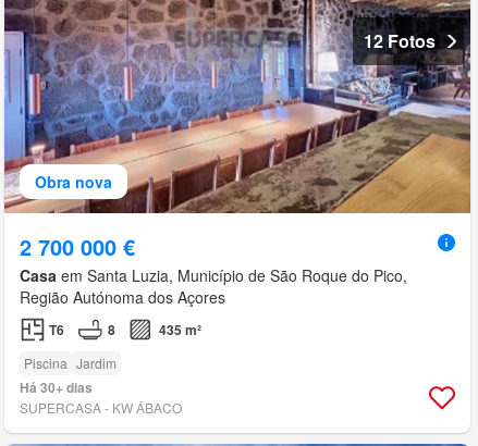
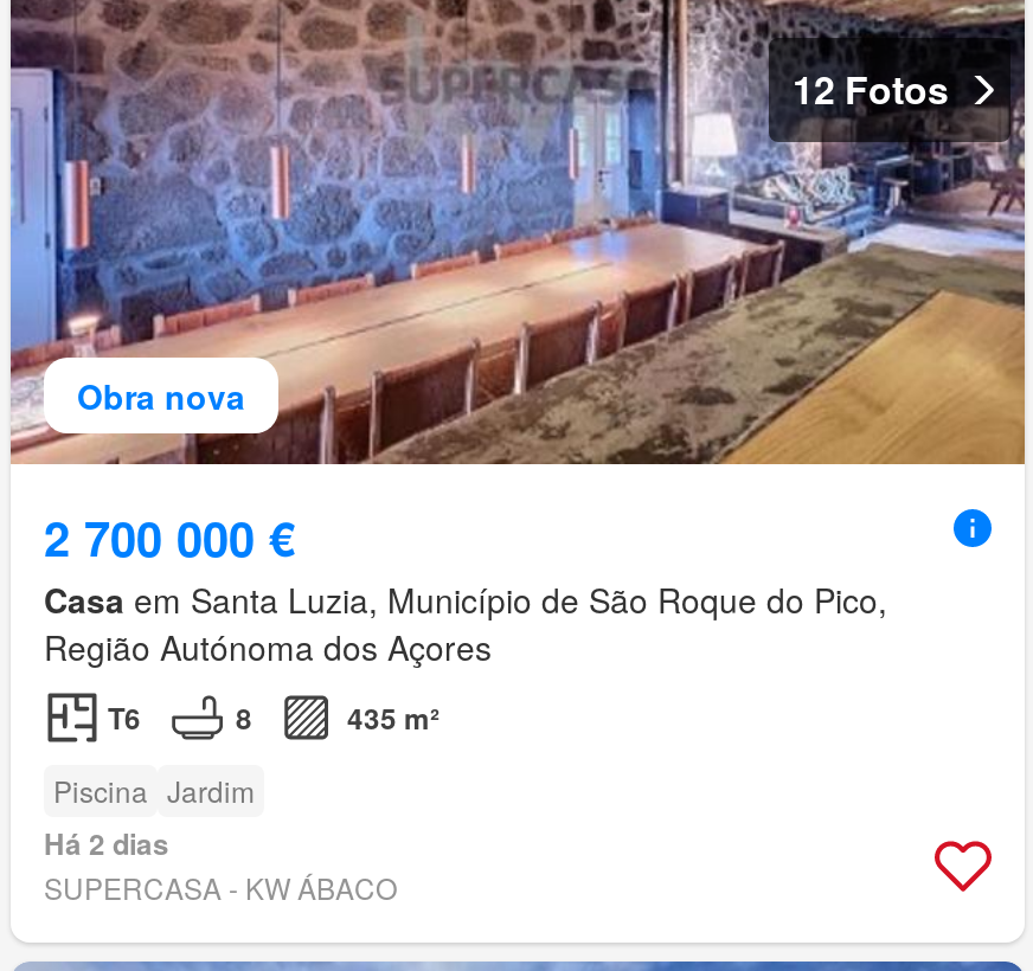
[20,377,93,397] Há 30+ dias -> [44,822,169,864] Há 2 dias

